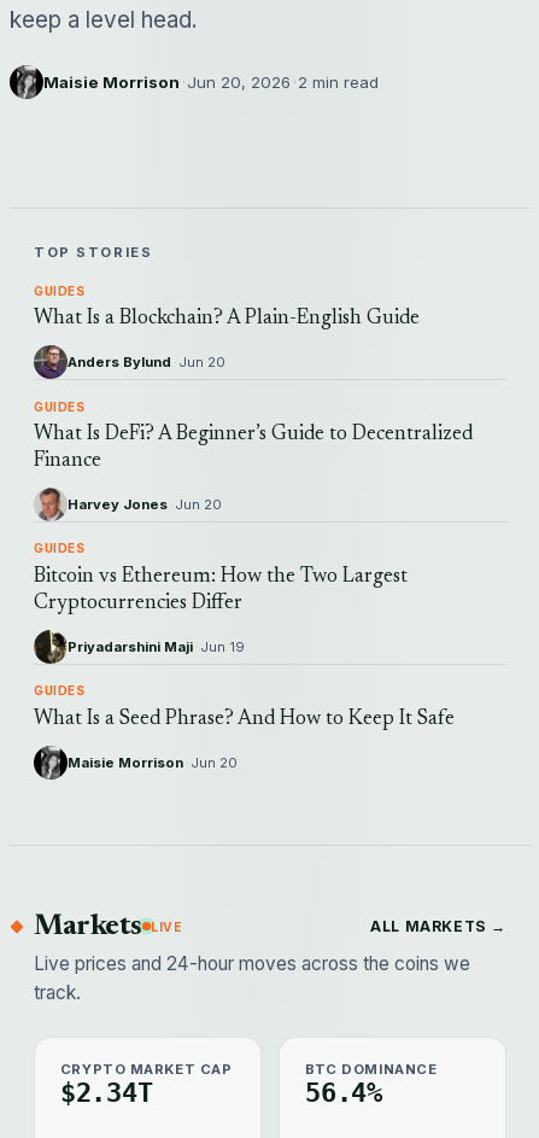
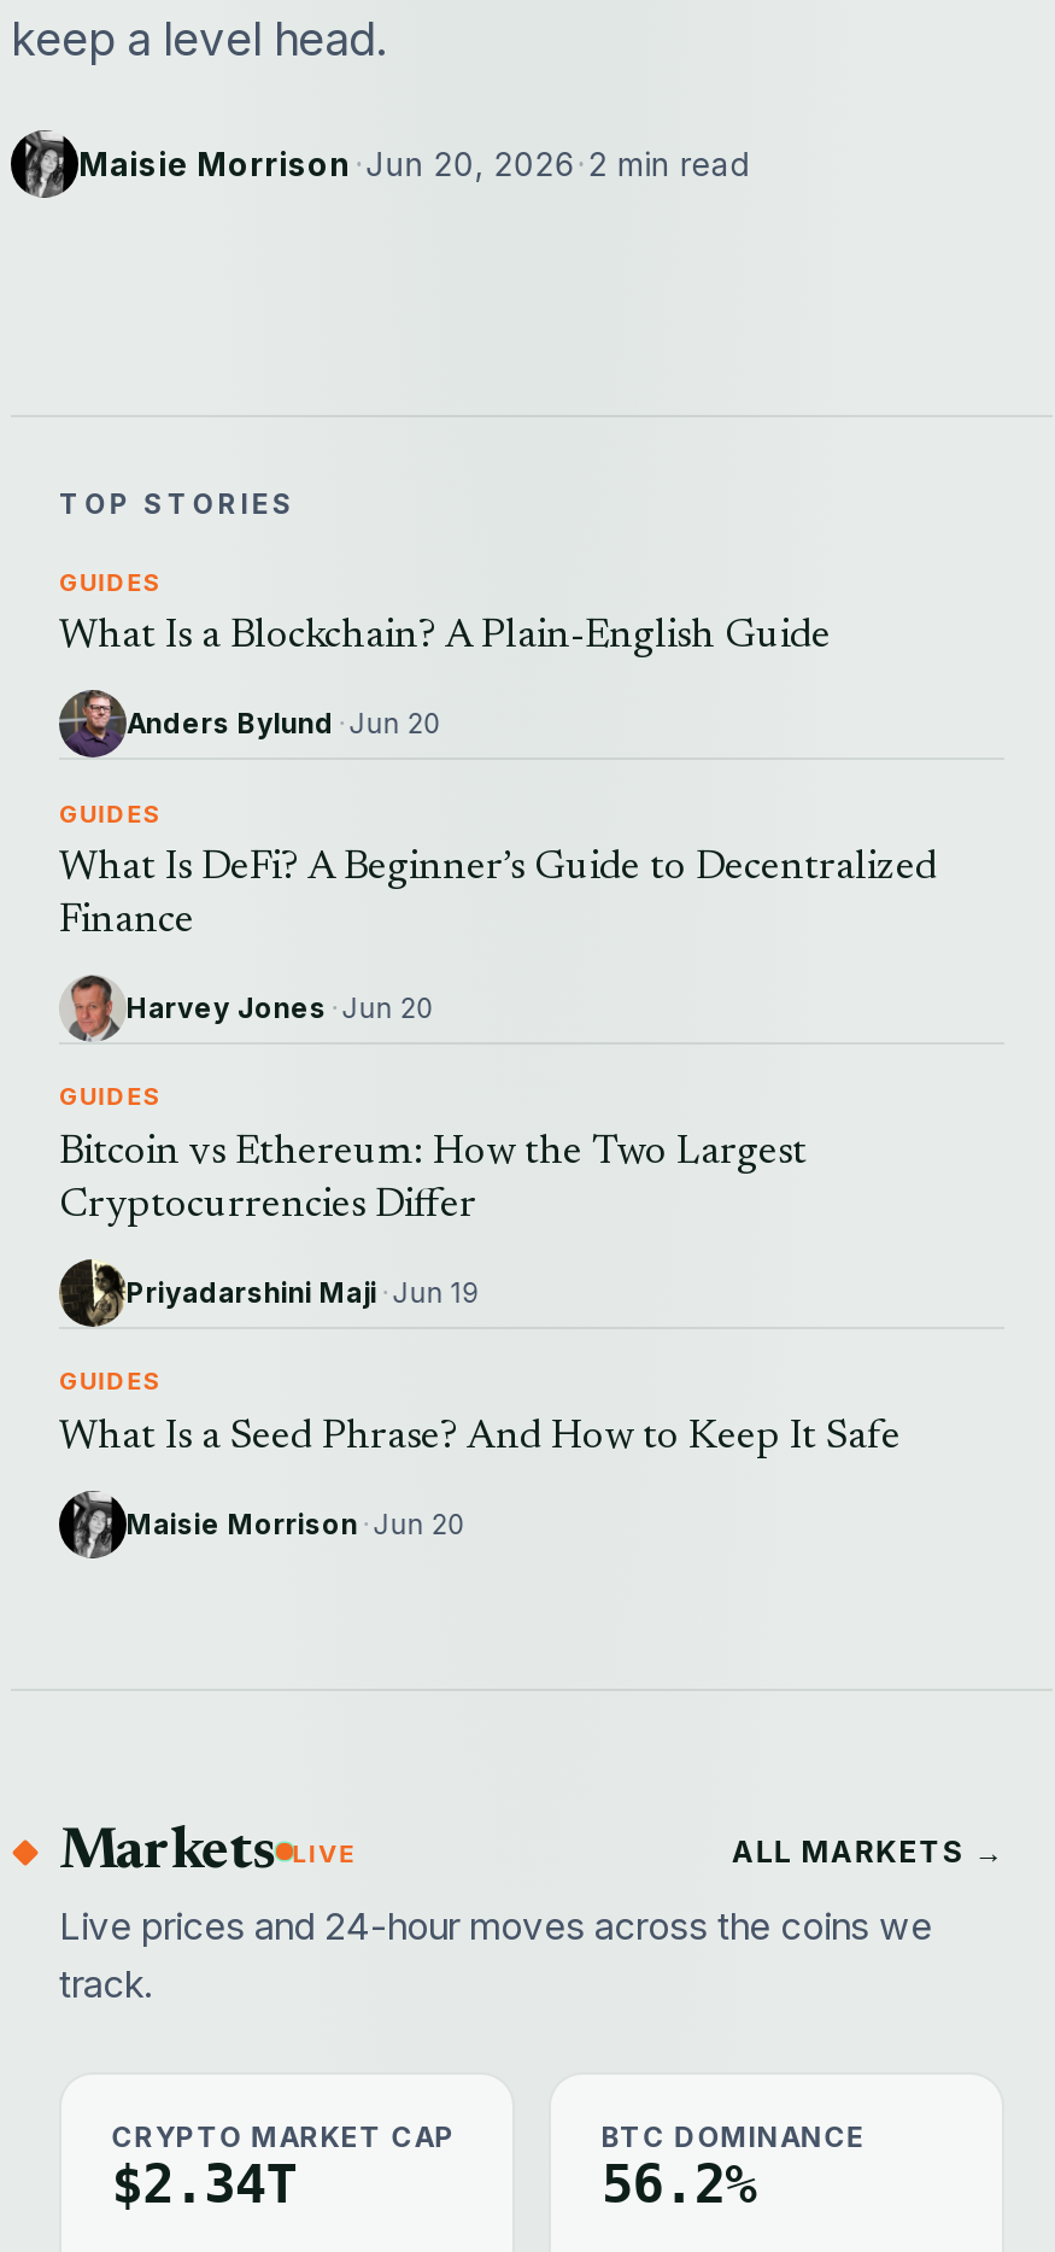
[305,1078,382,1108] 56.4% -> [602,2154,756,2214] 56.2%

